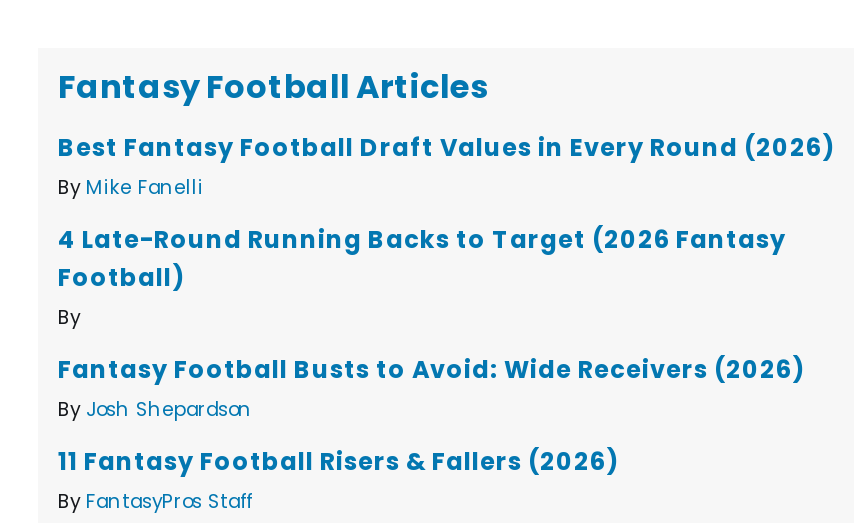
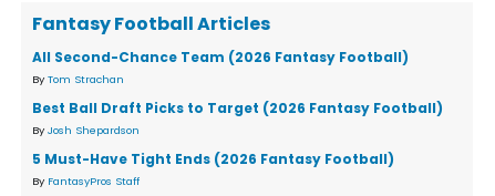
[58,131,834,387] Best Fantasy Football Draft Values in Every Round (2026) | By Mike Fanelli | 4 Late-Round Running Backs to Target (2026 Fantasy | Football) | By | Fantasy Football Busts to Avoid: Wide Receivers (2026) -> [32,48,443,118] All Second-Chance Team (2026 Fantasy Football) | By Tom Strachan | Best Ball Draft Picks to Target (2026 Fantasy Football)
[58,445,618,479] 11 Fantasy Football Risers & Fallers (2026) -> [32,150,394,169] 5 Must-Have Tight Ends (2026 Fantasy Football)

